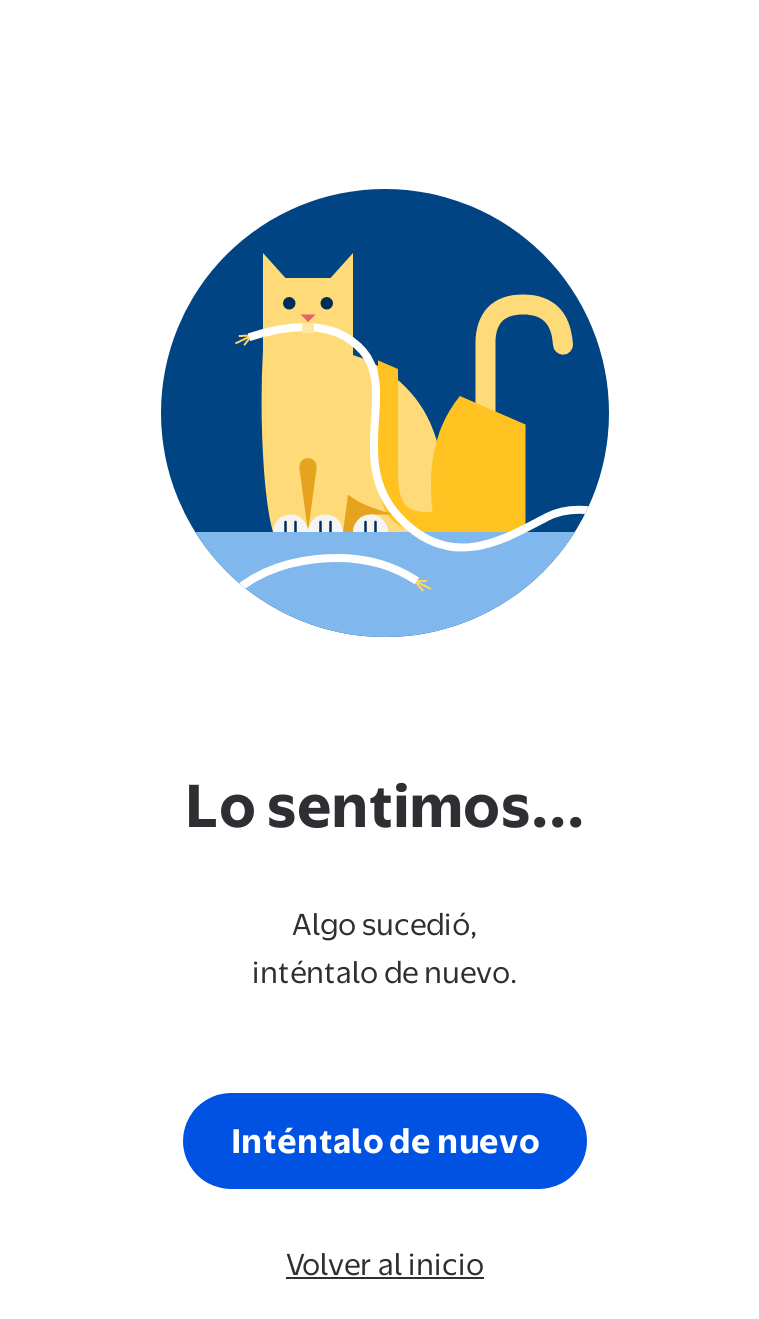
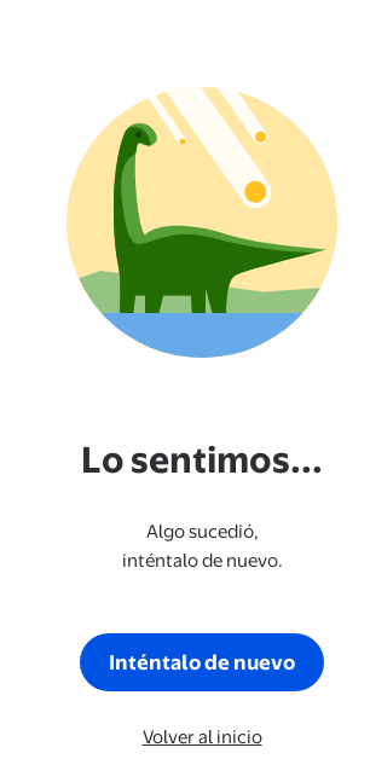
[159,187,611,593] [image] -> [67,87,337,330] [image]

